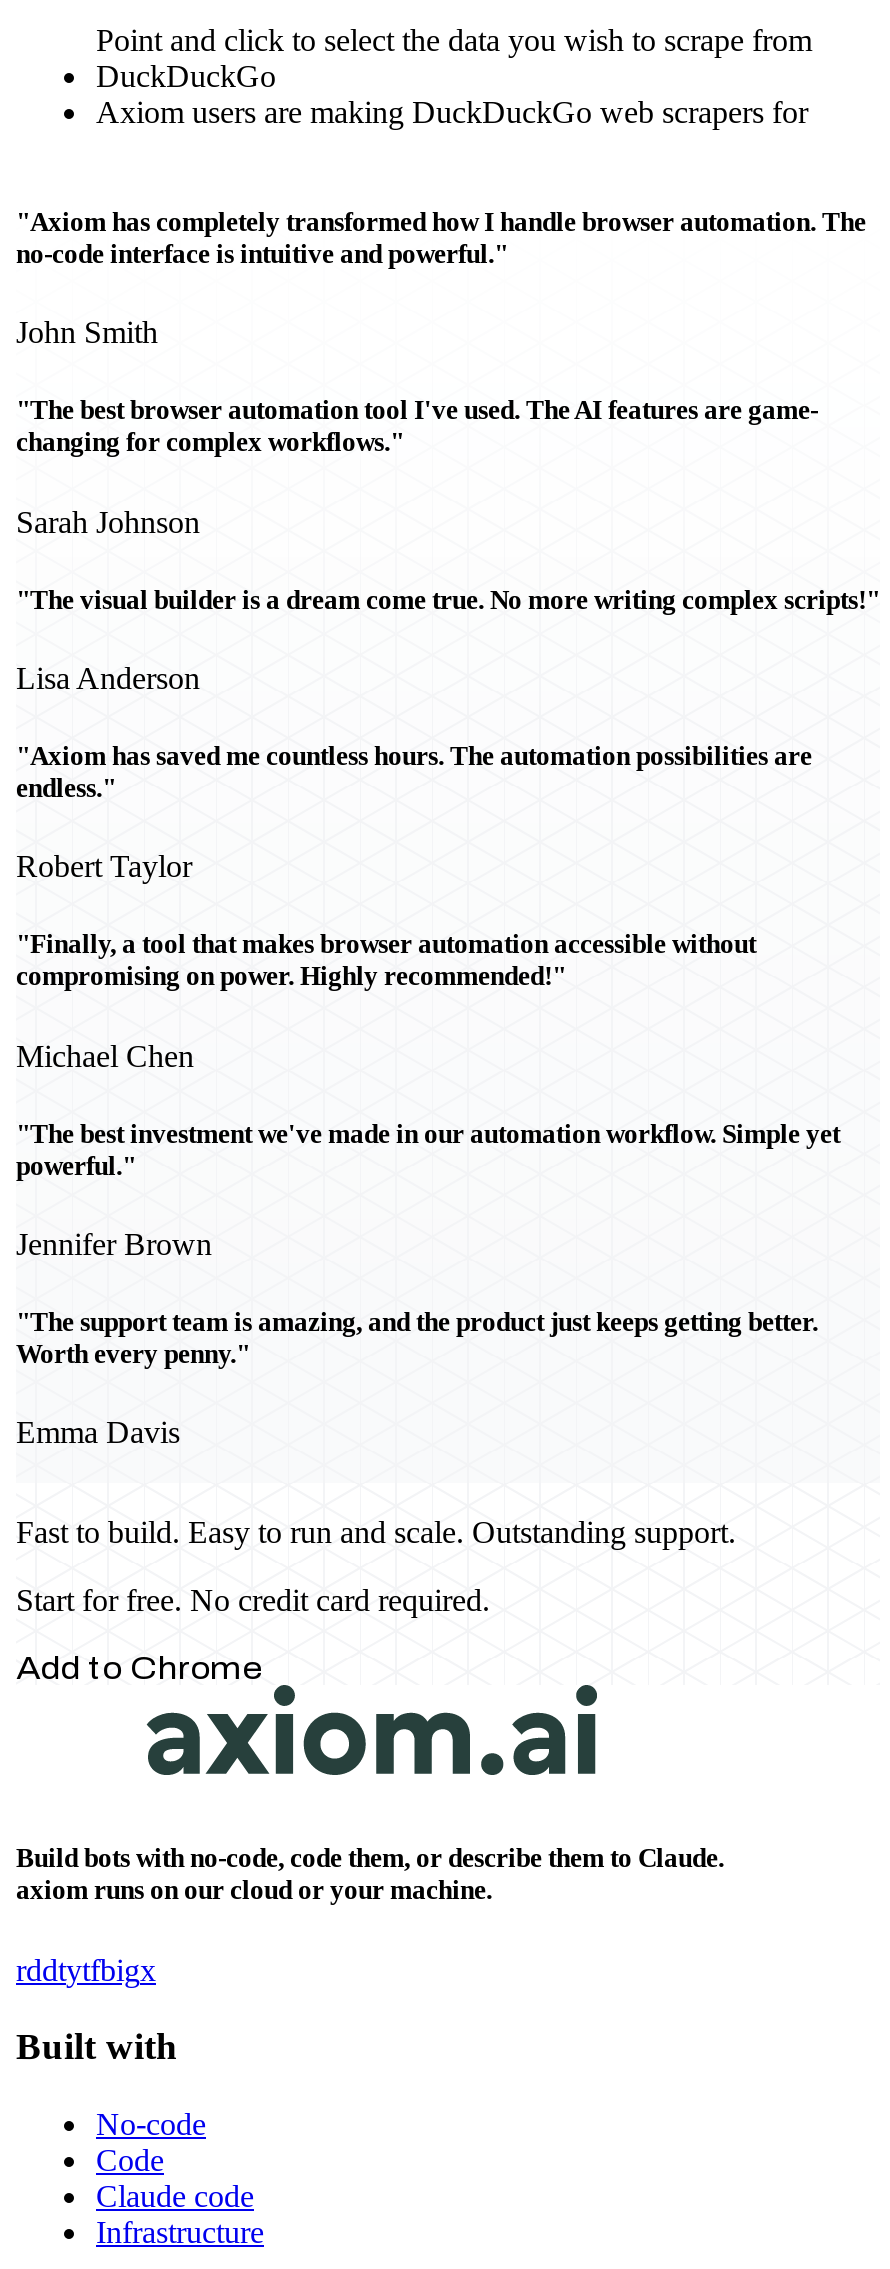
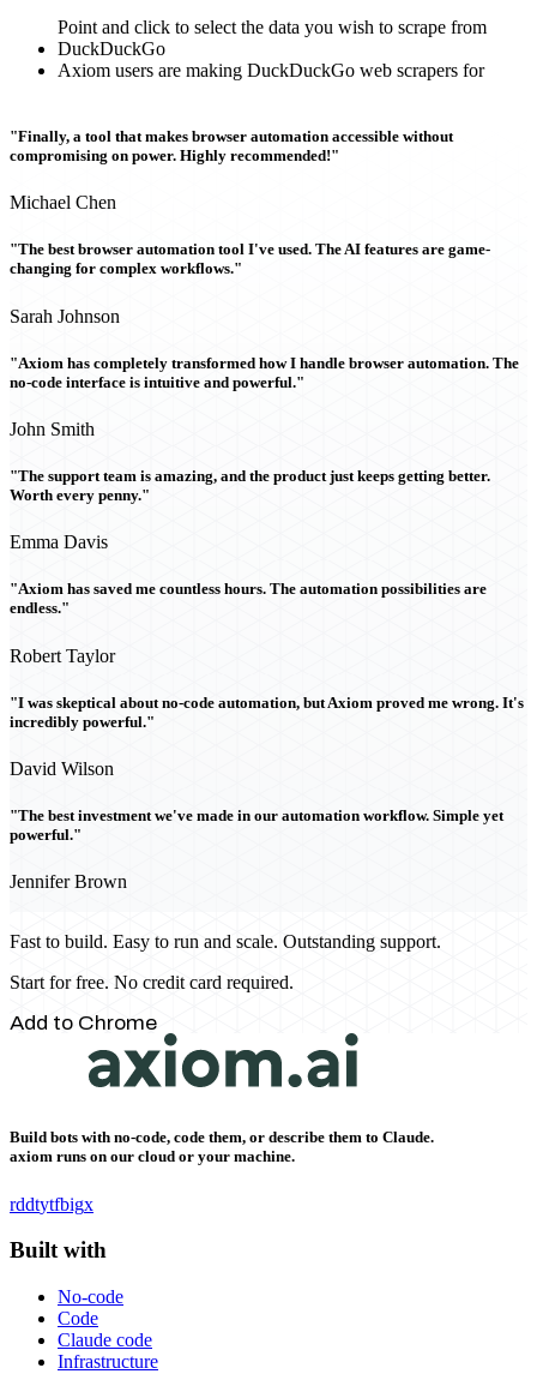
moved [16,207,866,538] -> [10,240,519,439]: "The best browser automation tool I've used. The AI features are game- | changing for complex workflows." | Sarah Johnson | "Axiom has completely transformed how I handle browser automation. The | no-code interface is intuitive and powerful." | John Smith
[16,585,880,695] "The visual builder is a dream come true. No more writing complex scripts!" | Lisa Anderson -> none
moved [16,741,812,884] -> [10,580,487,666]: "Axiom has saved me countless hours. The automation possibilities are | endless." | Robert Taylor
moved [16,930,756,1072] -> [10,127,453,213]: "Finally, a tool that makes browser automation accessible without | compromising on power. Highly recommended!" | Michael Chen
moved [16,1119,840,1261] -> [10,807,503,892]: "The best investment we've made in our automation workflow. Simple yet | powerful." | Jennifer Brown
moved [16,1307,818,1450] -> [10,467,490,552]: "The support team is amazing, and the product just keeps getting better. | Worth every penny." | Emma Davis
none -> [10,693,524,779] "I was skeptical about no-code automation, but Axiom proved me wrong. It's | incredibly powerful." | David Wilson

